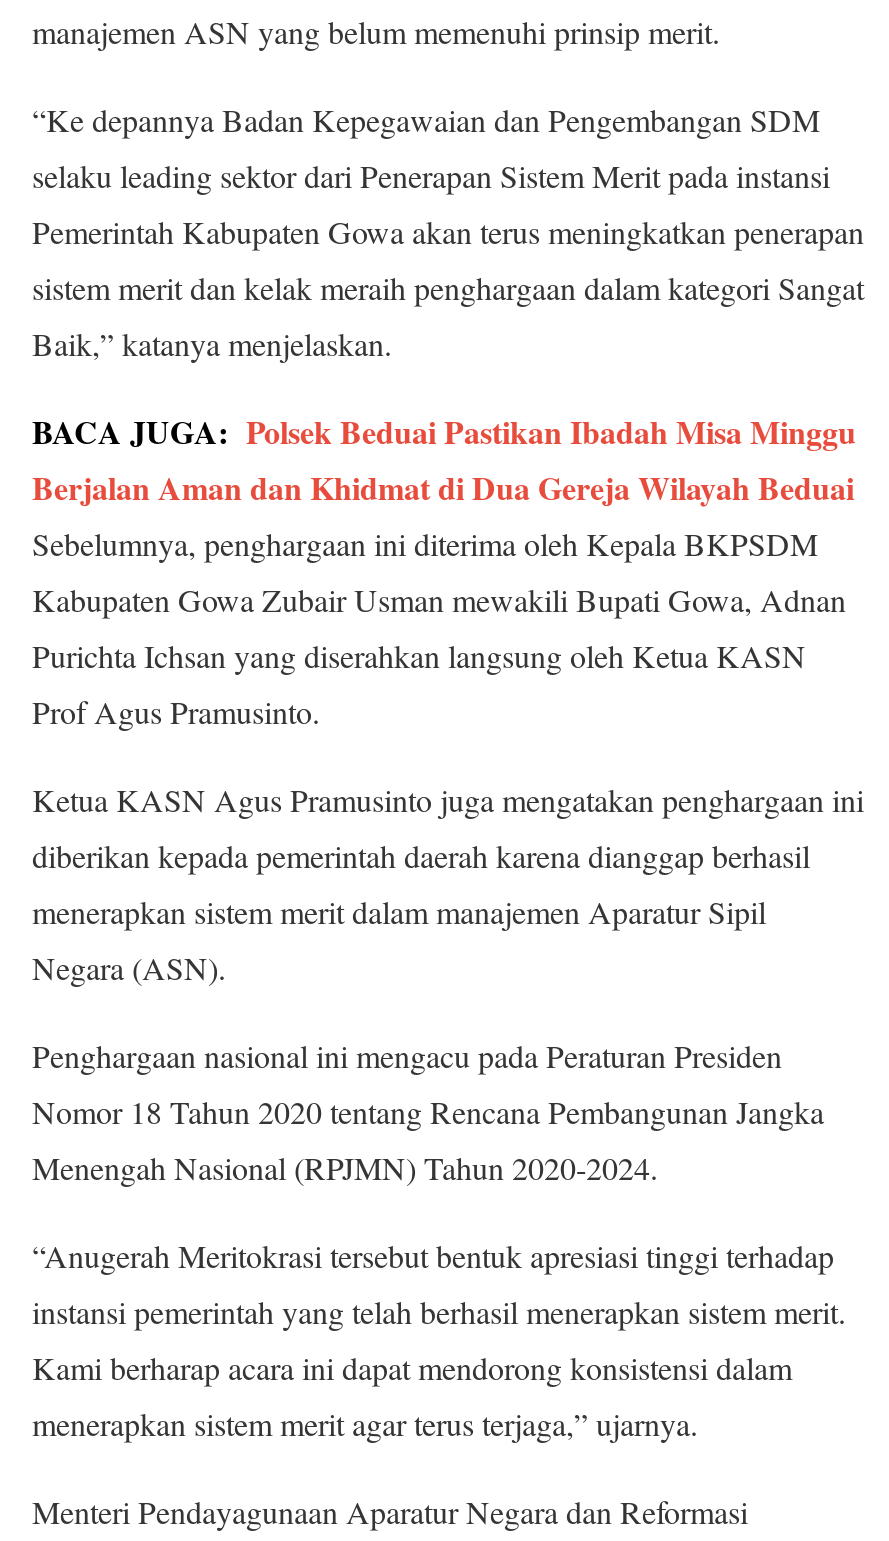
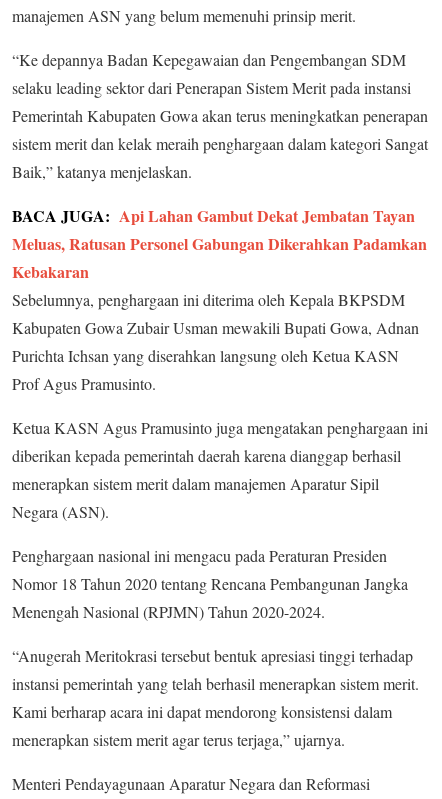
[32,407,856,509] BACA JUGA: Polsek Beduai Pastikan Ibadah Misa Minggu | Berjalan Aman dan Khidmat di Dua Gereja Wilayah Beduai -> [12,204,427,283] BACA JUGA: Api Lahan Gambut Dekat Jembatan Tayan | Meluas, Ratusan Personel Gabungan Dikerahkan Padamkan | Kebakaran

